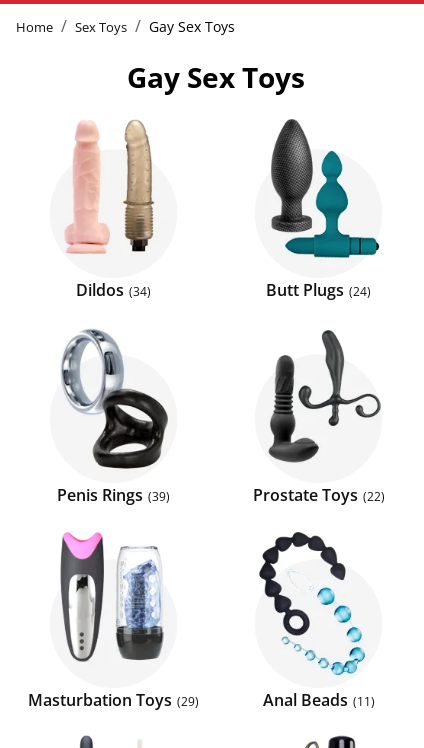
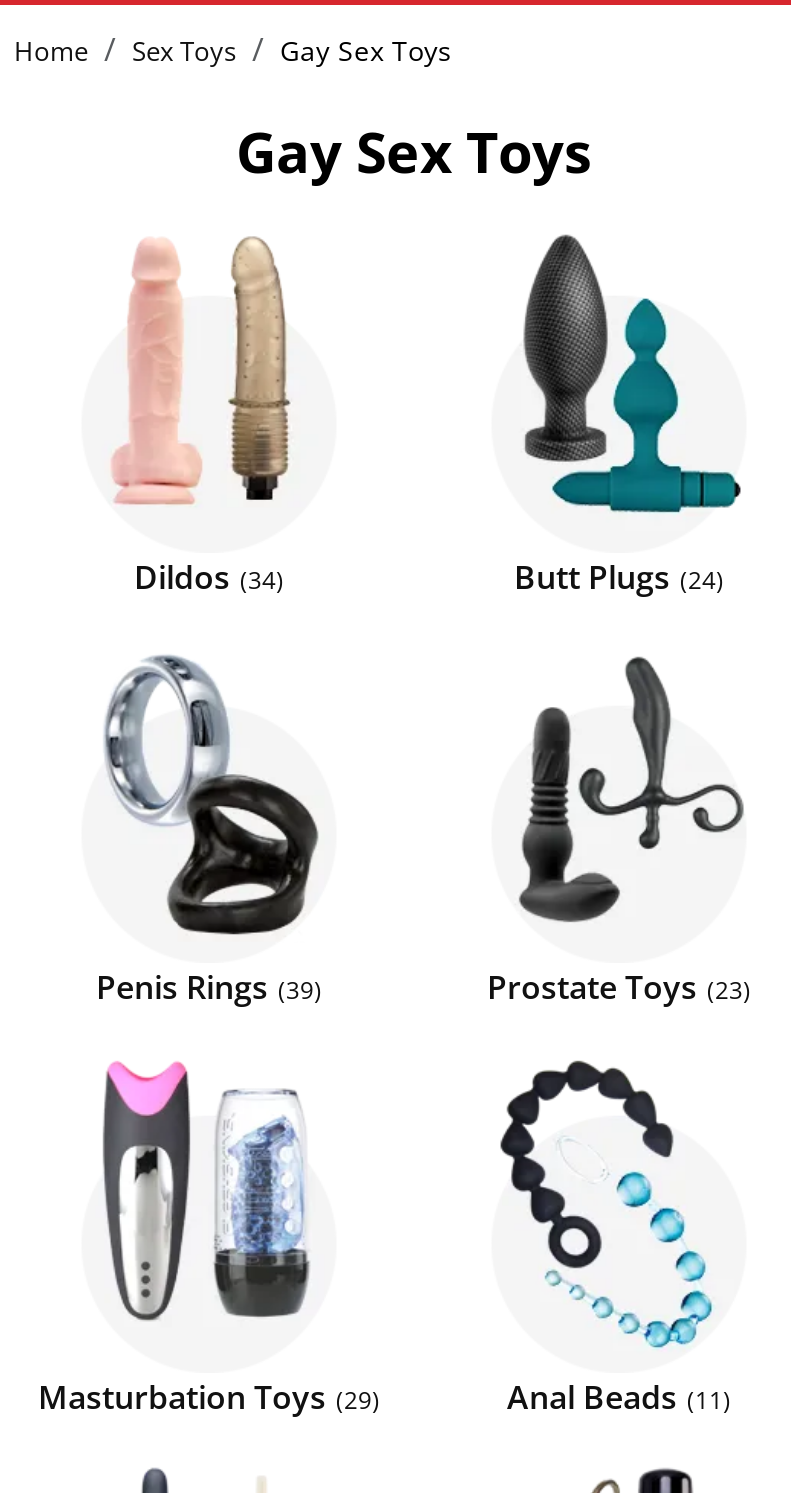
[252,484,380,506] Prostate Toys 22 -> [487,966,743,1010] Prostate Toys 23

